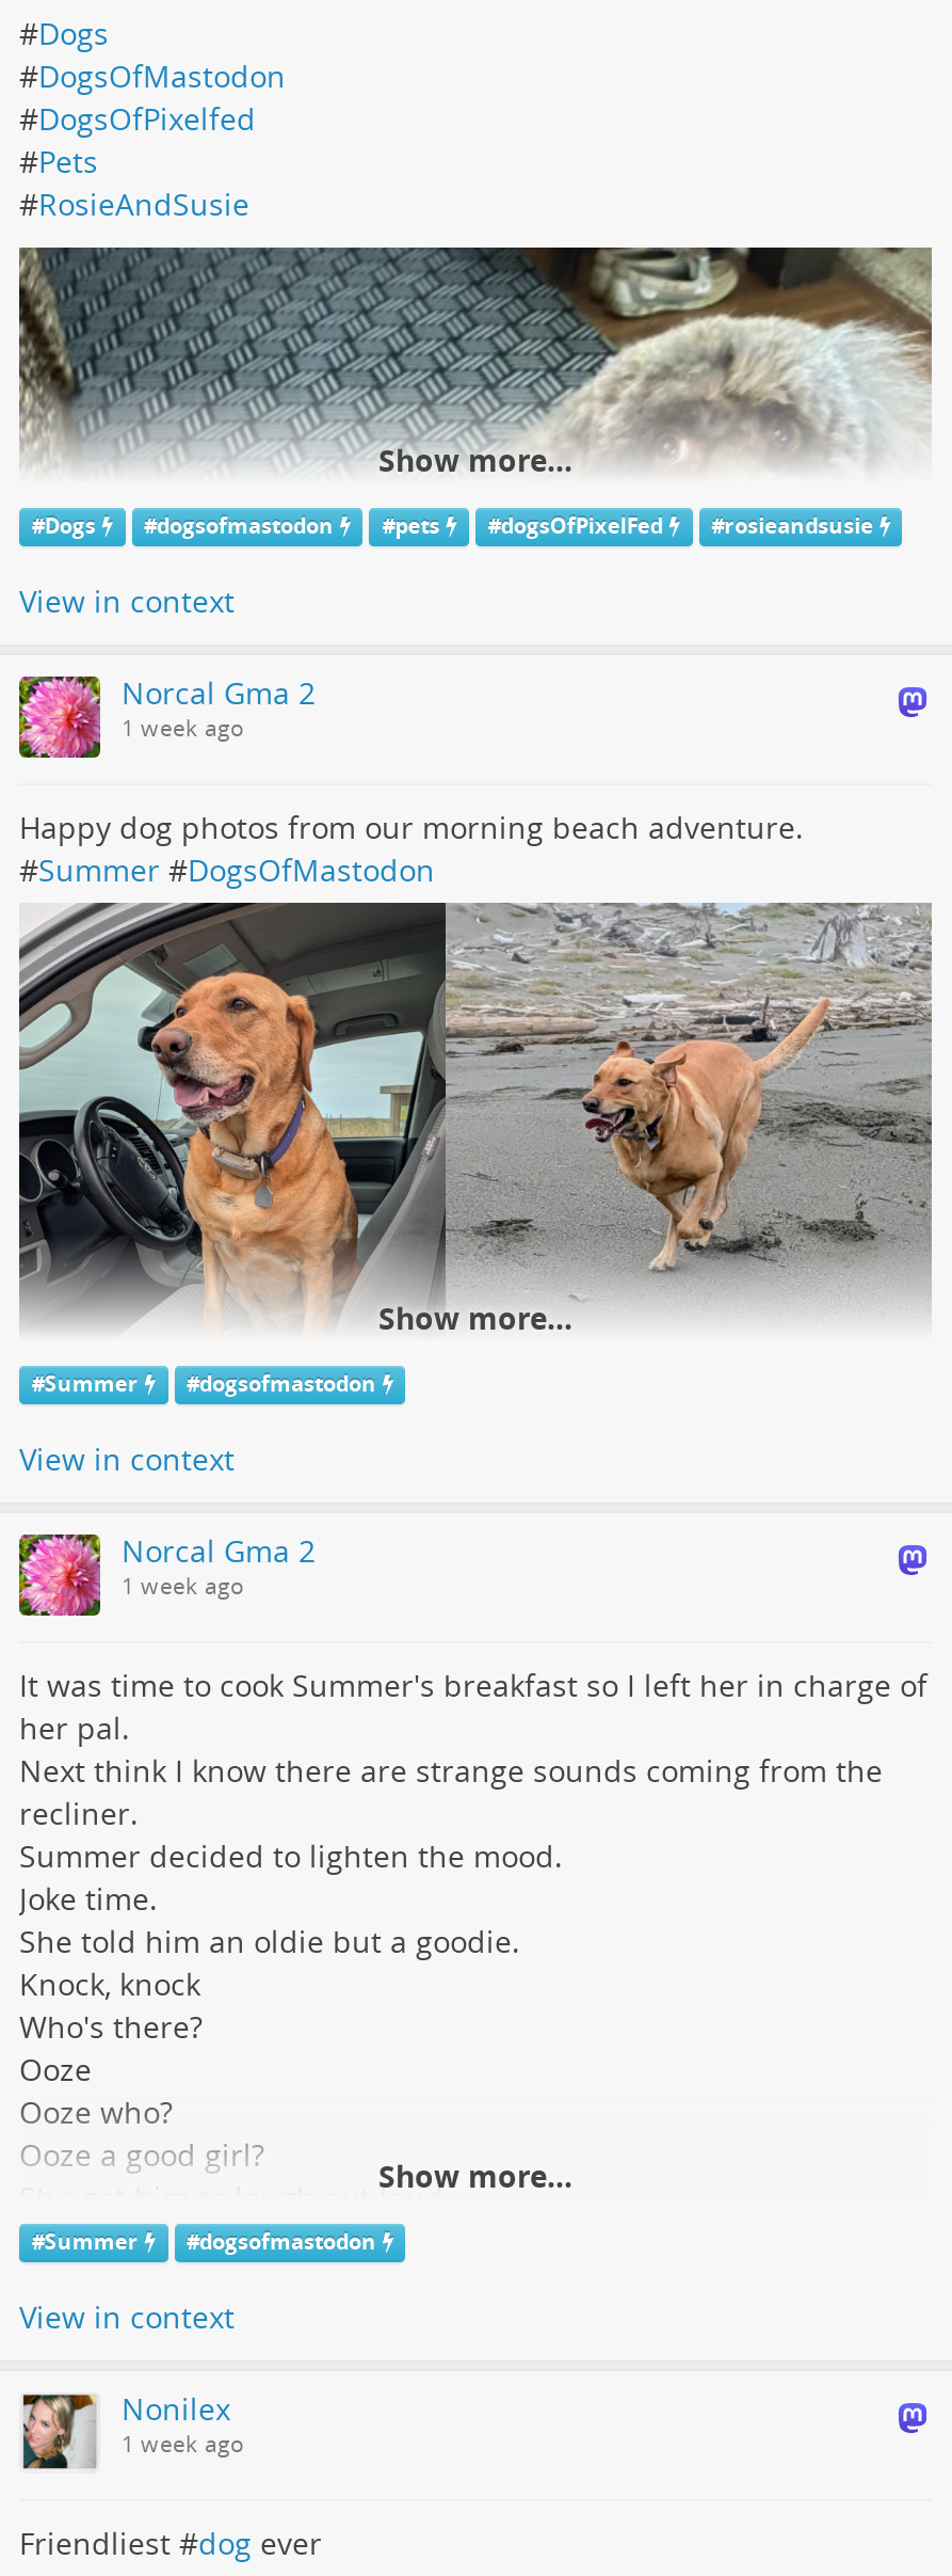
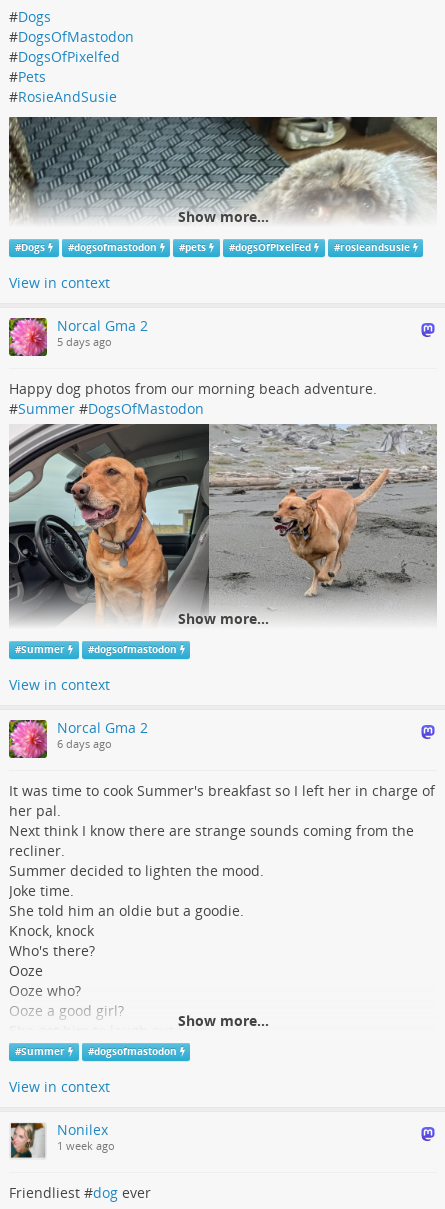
[122,713,245,743] 1 week ago -> [57,335,112,349] 5 days ago
[122,1571,245,1601] 1 week ago -> [57,737,112,751] 6 days ago

